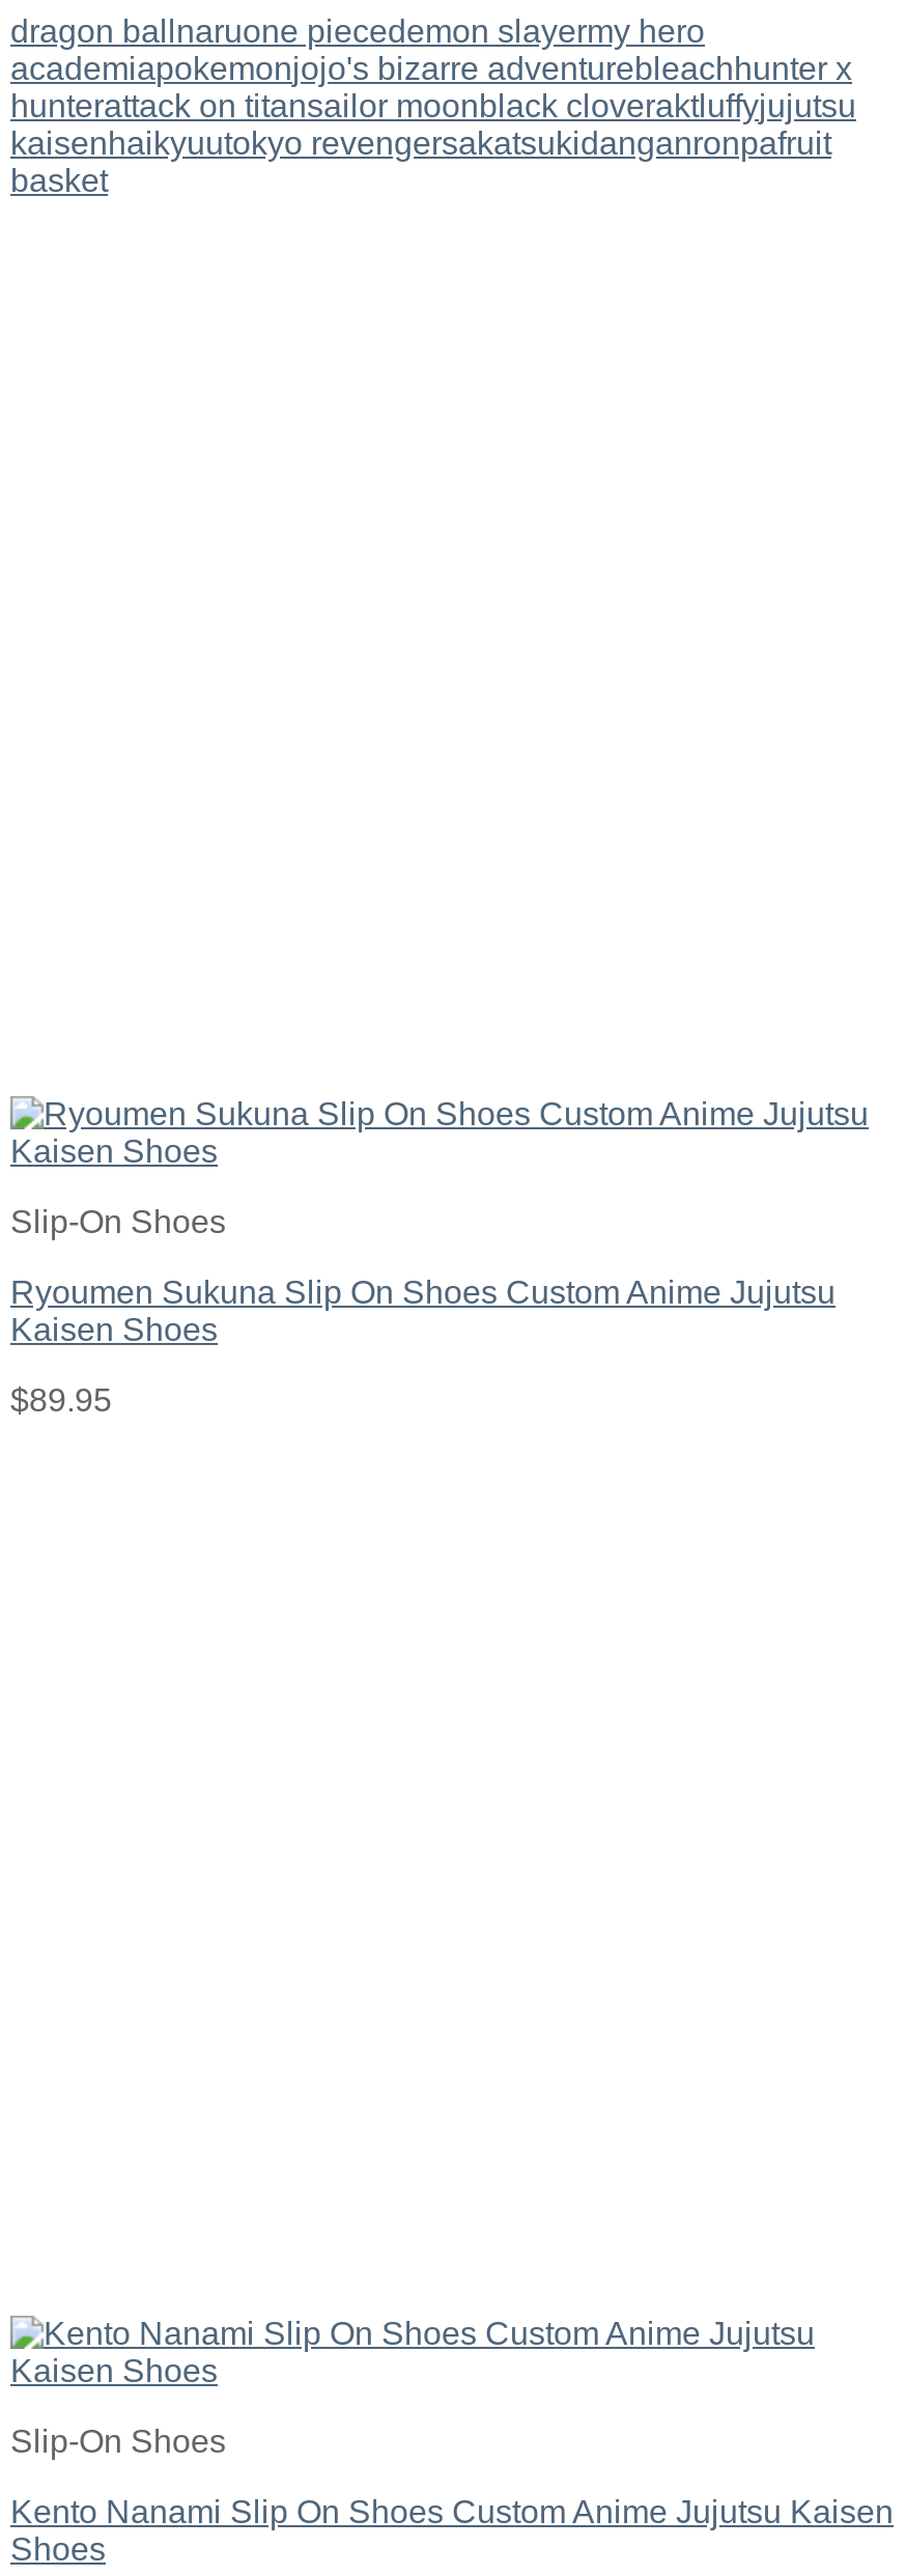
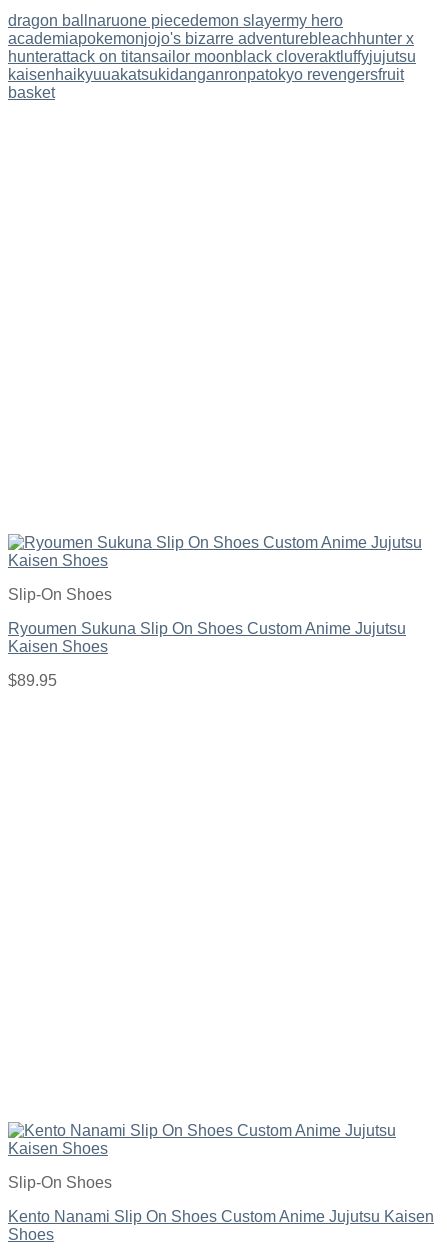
[10,125,831,160] kaisenhaikyuutokyo revengersakatsukidanganronpafruit -> [8,66,404,83] kaisenhaikyuuakatsukidanganronpatokyo revengersfruit

